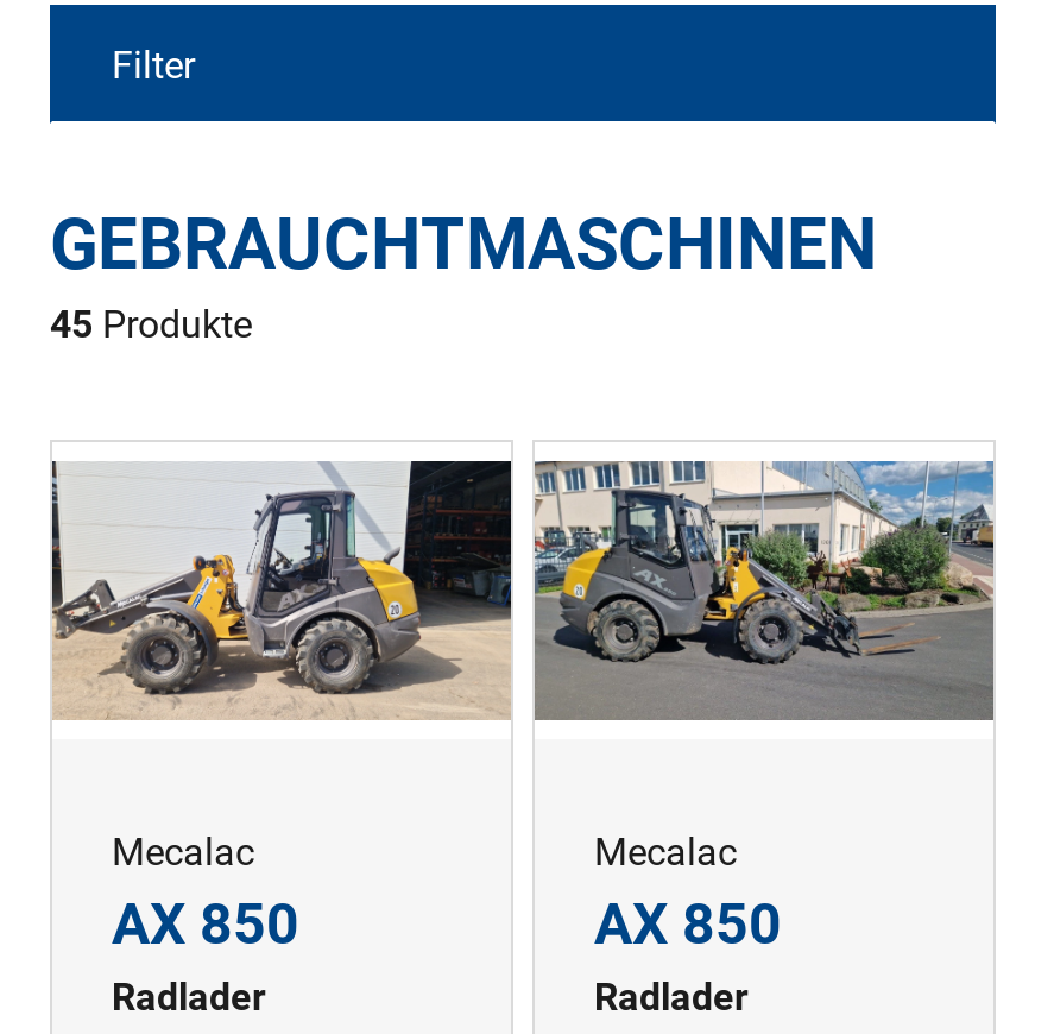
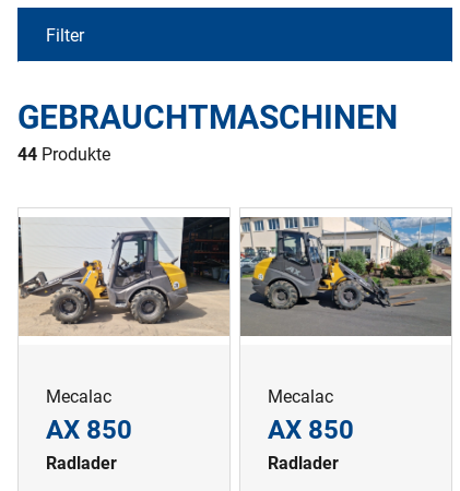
[50,302,252,347] 45 Produkte -> [17,144,110,165] 44 Produkte

